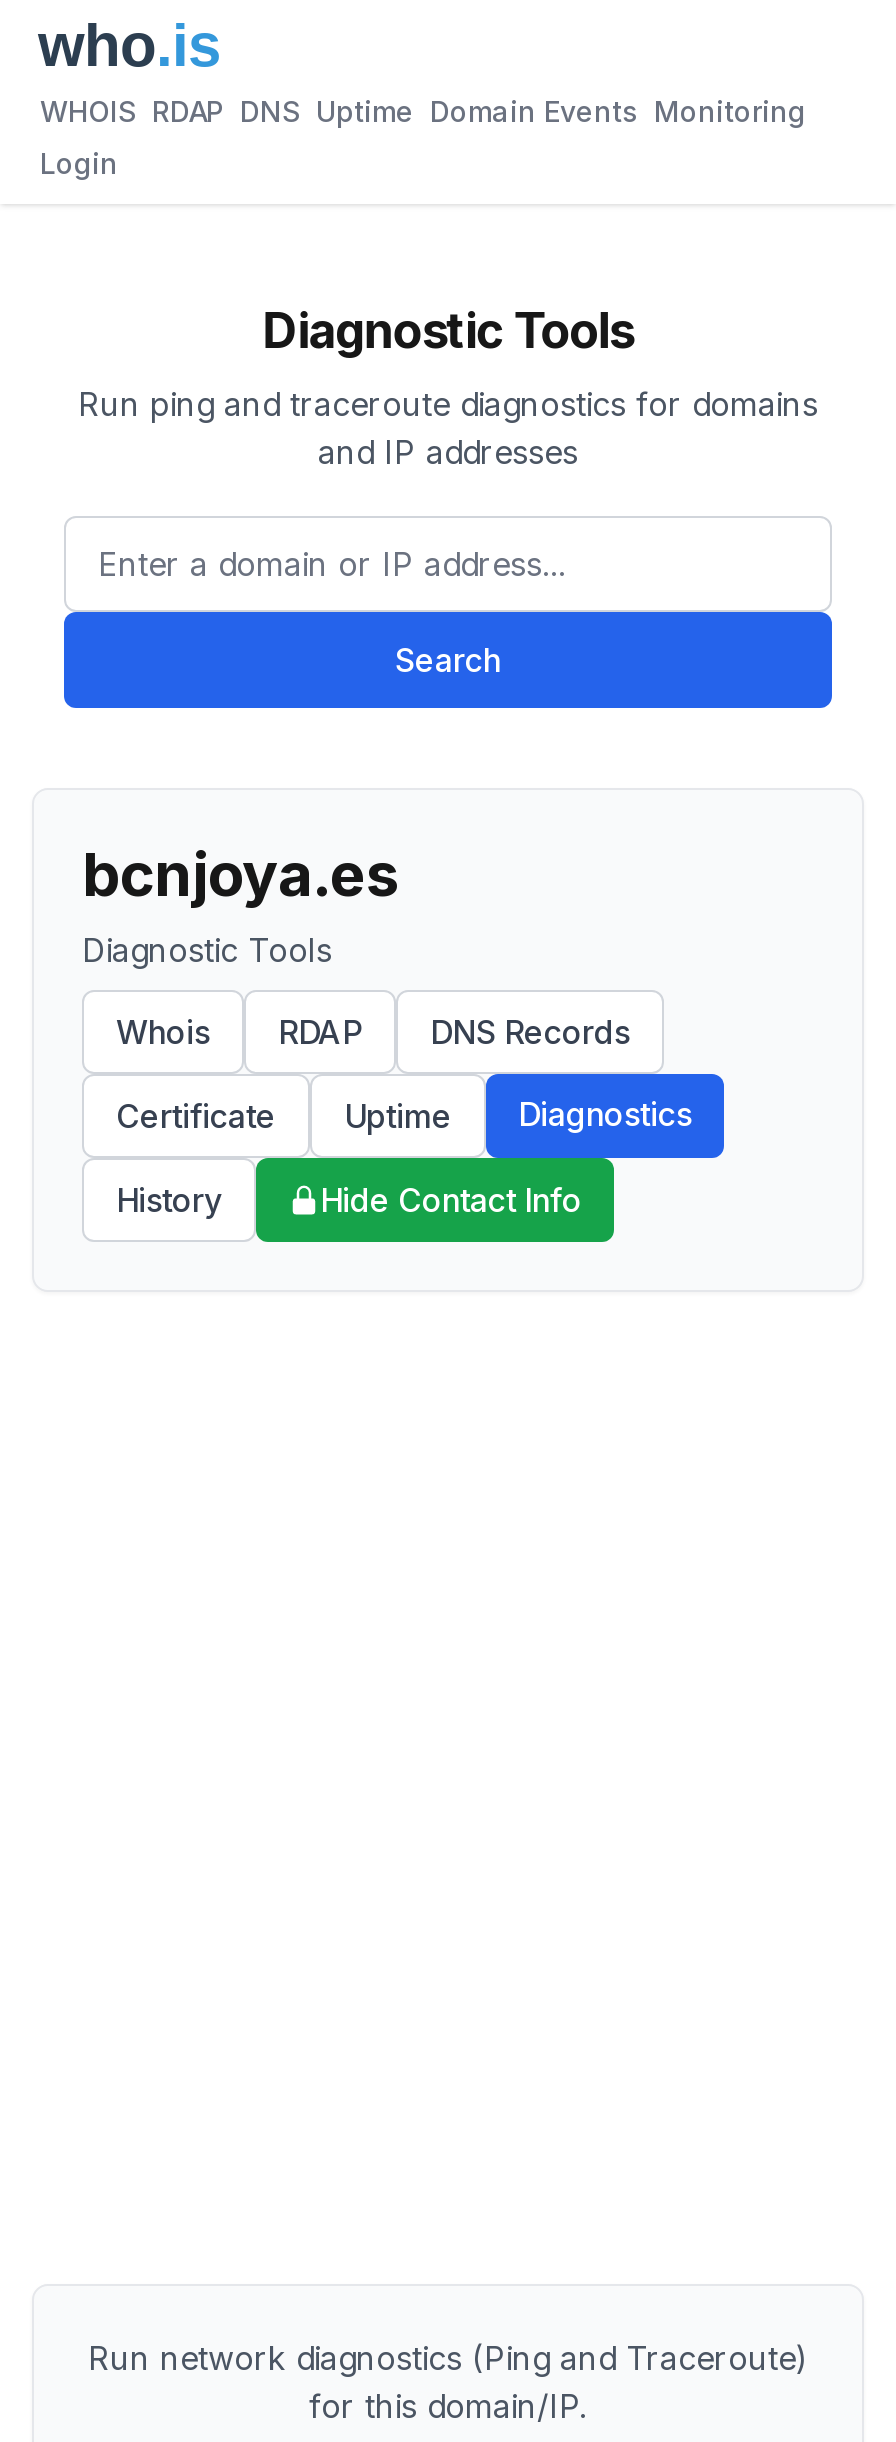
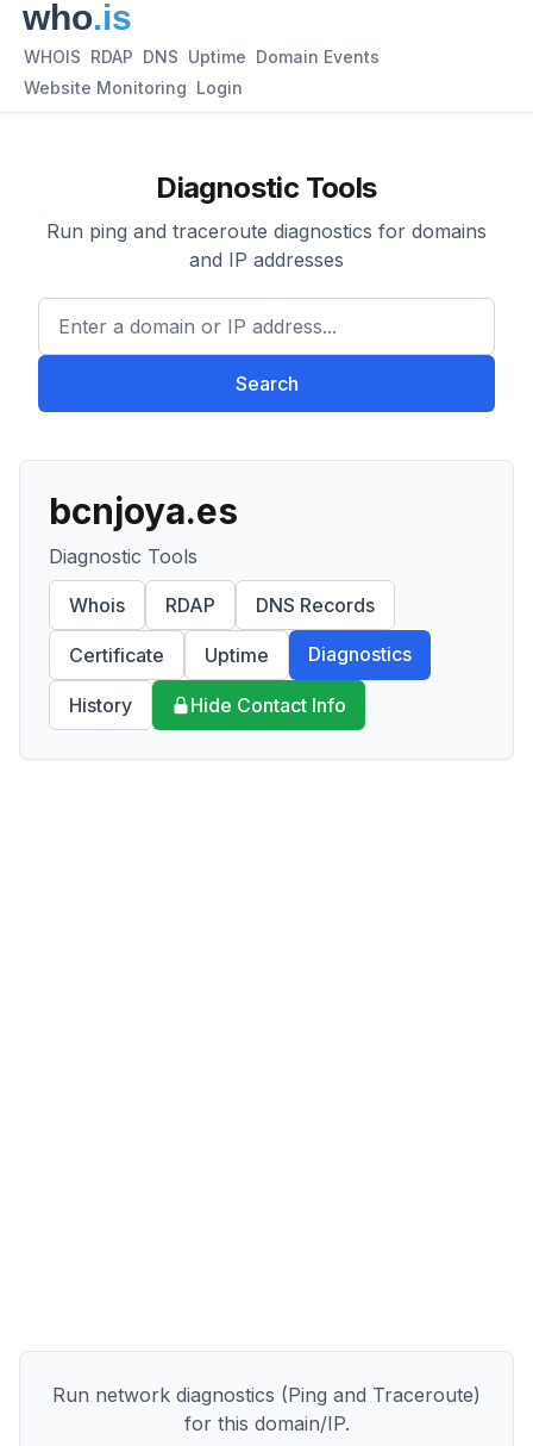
[40,94,806,128] WHOIS RDAP DNS Uptime Domain Events Monitoring -> [24,46,380,67] WHOIS RDAP DNS Uptime Domain Events
[40,146,118,180] Login -> [24,77,243,98] Website Monitoring Login

